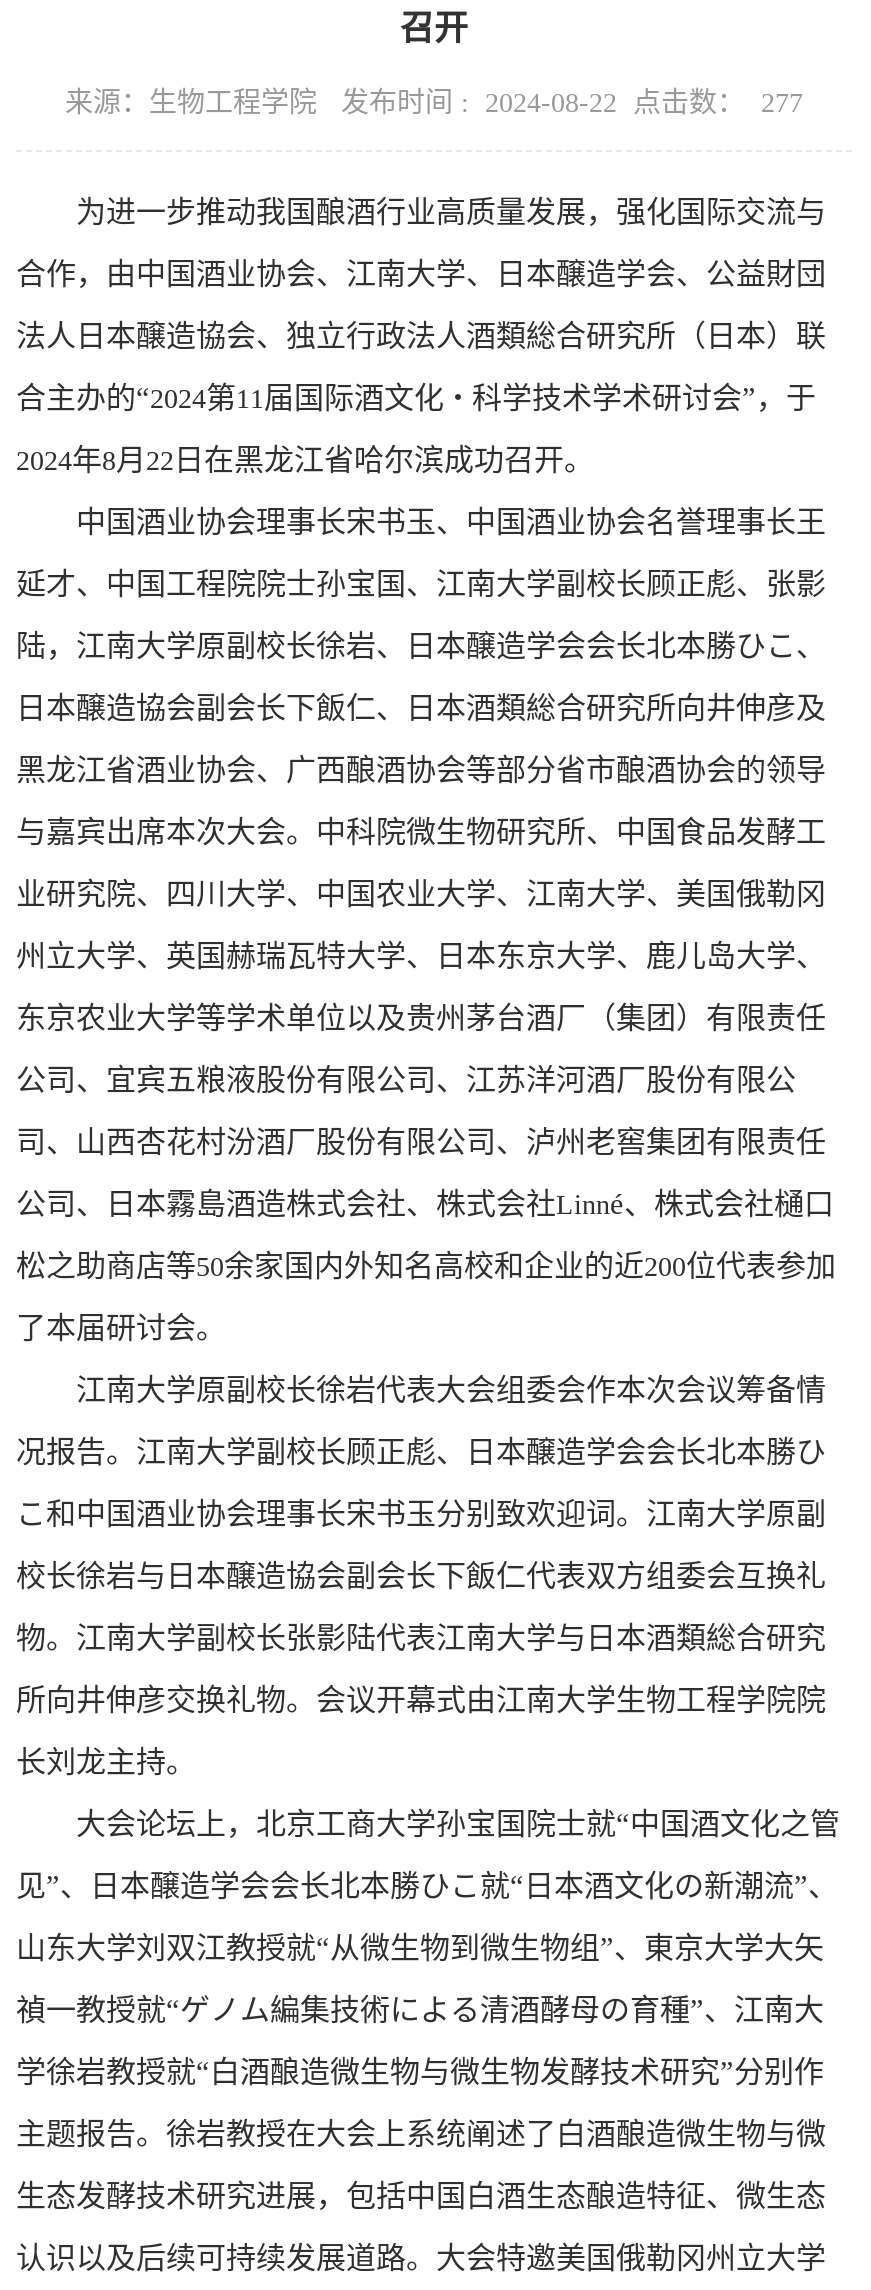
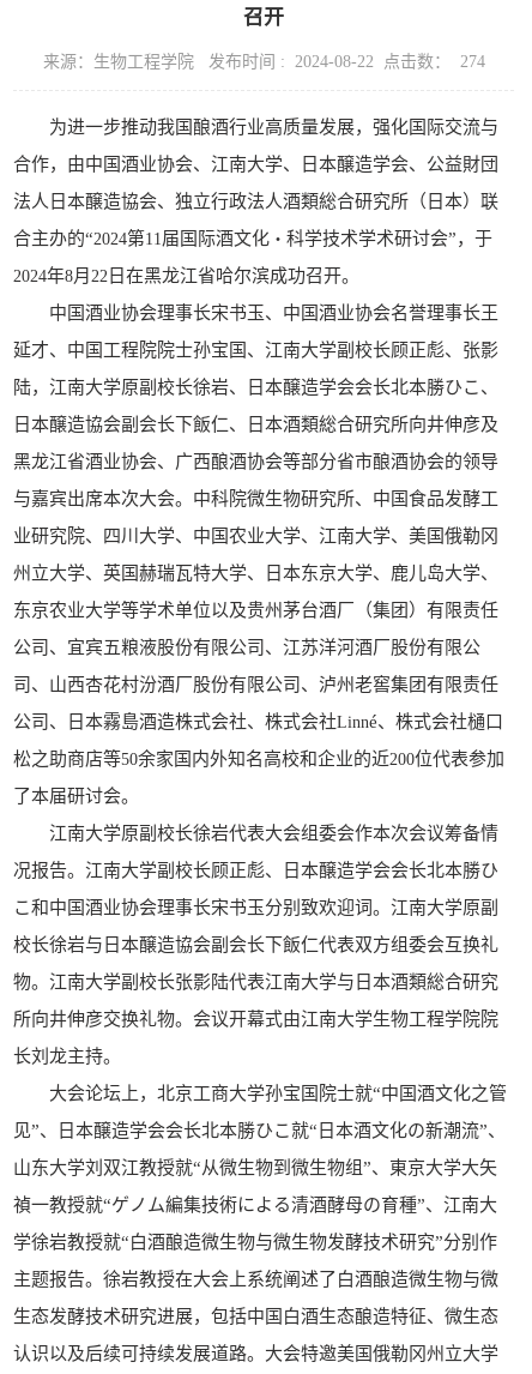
[65,87,803,117] 来源：生物工程学院 发布时间 : 2024-08-22 点击数：277 -> [43,52,485,70] 来源：生物工程学院 发布时间 : 2024-08-22 点击数：274

